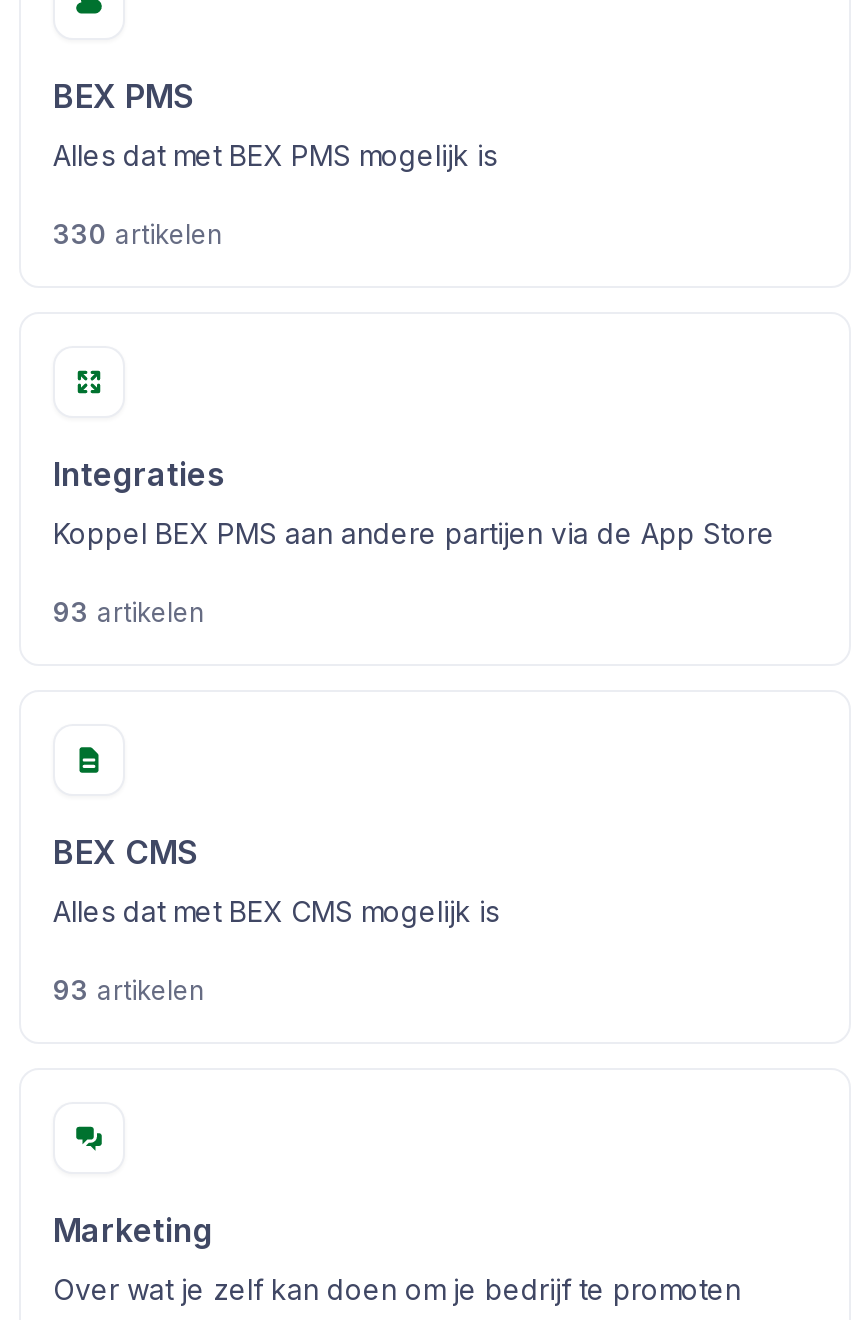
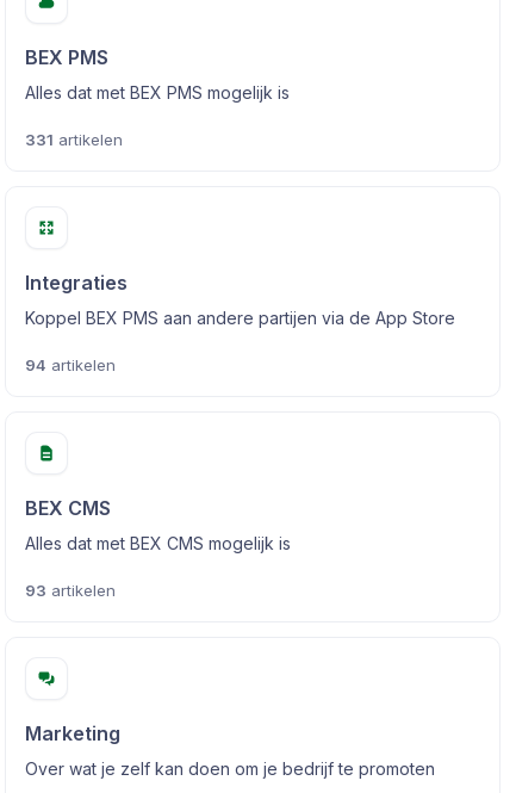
[53,218,223,250] 330 artikelen -> [25,130,123,149] 331 artikelen
[53,596,205,628] 93 artikelen -> [25,355,116,374] 94 artikelen

